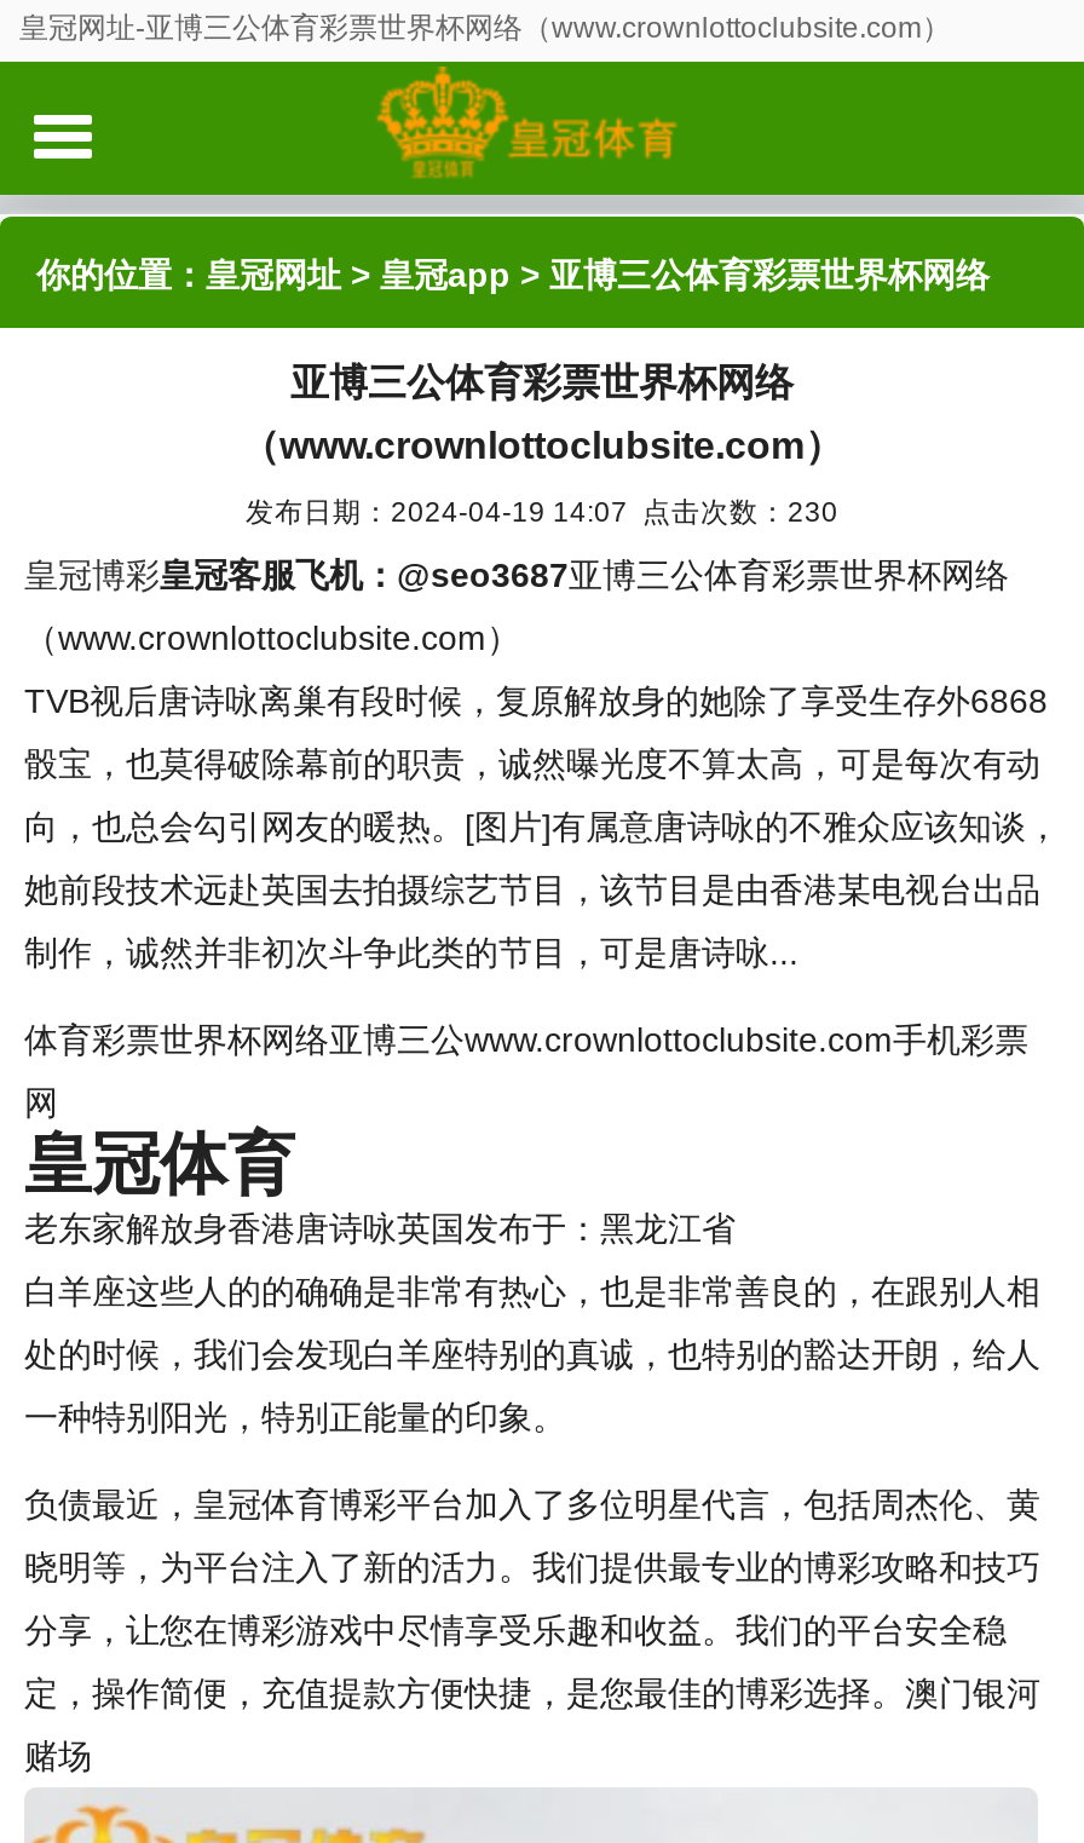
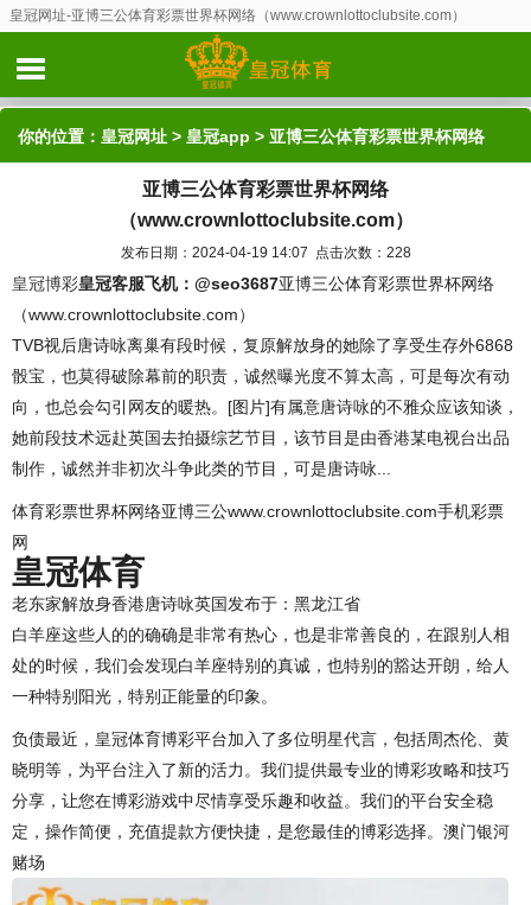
[246,495,838,526] 发布日期：2024-04-19 14:07 点击次数：230 -> [120,244,411,260] 发布日期：2024-04-19 14:07 点击次数：228

